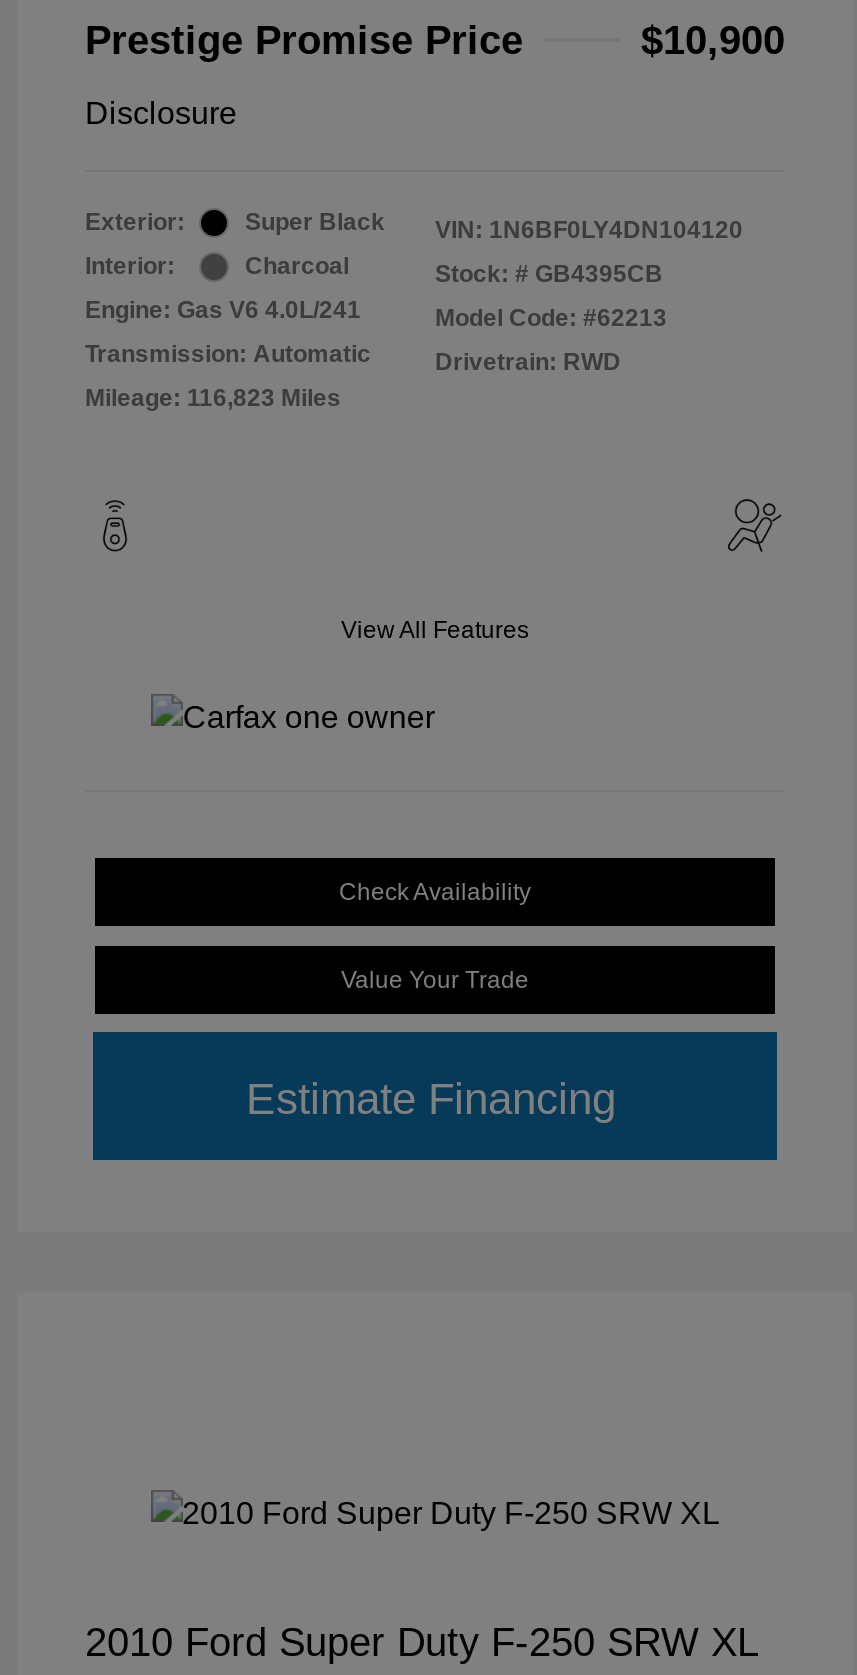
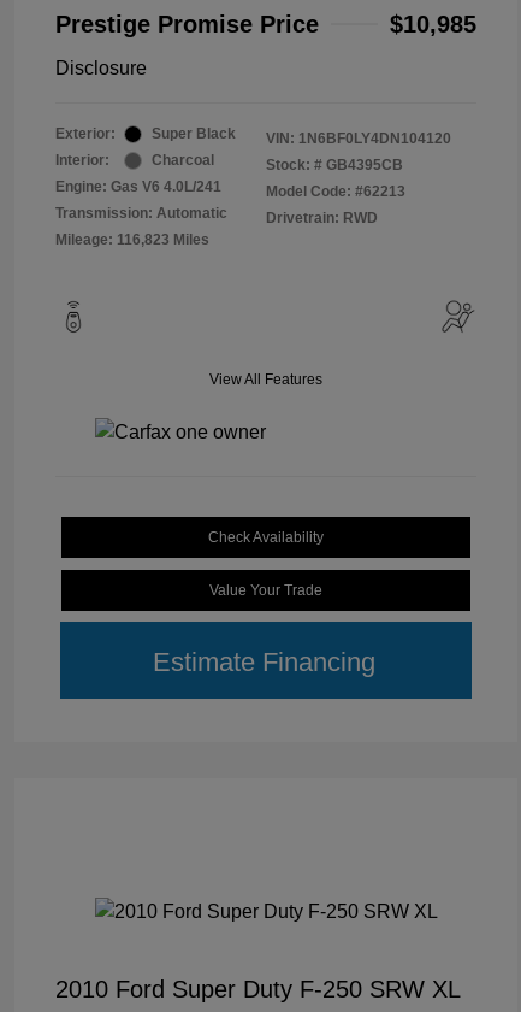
[641,18,785,62] $10,900 -> [390,11,476,37] $10,985

